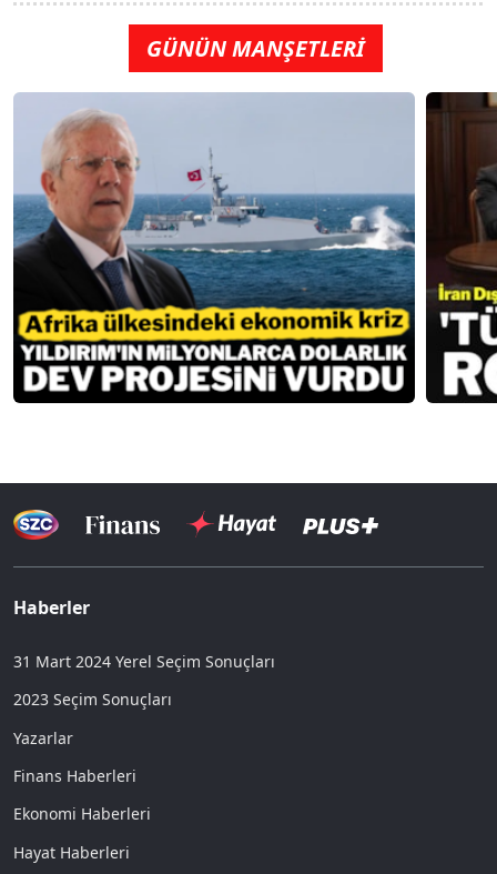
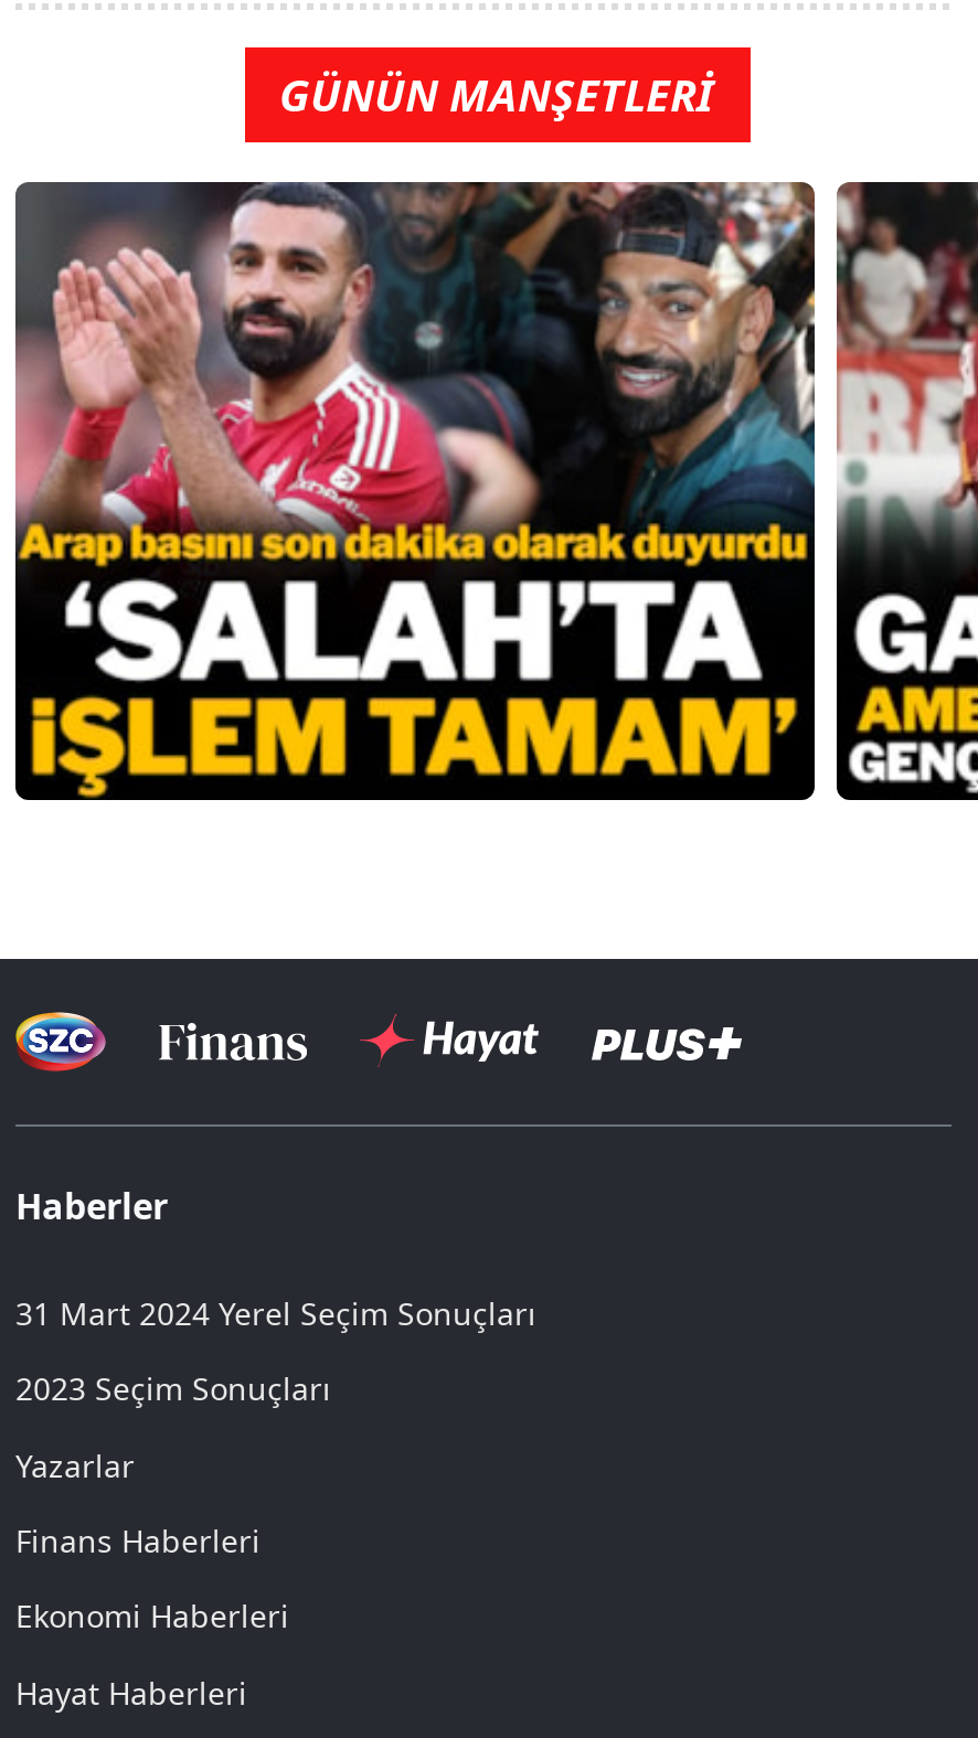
[12,92,416,403] [image] -> [13,180,817,800] [image]
[425,91,494,399] [image] -> [835,180,971,793] [image]

